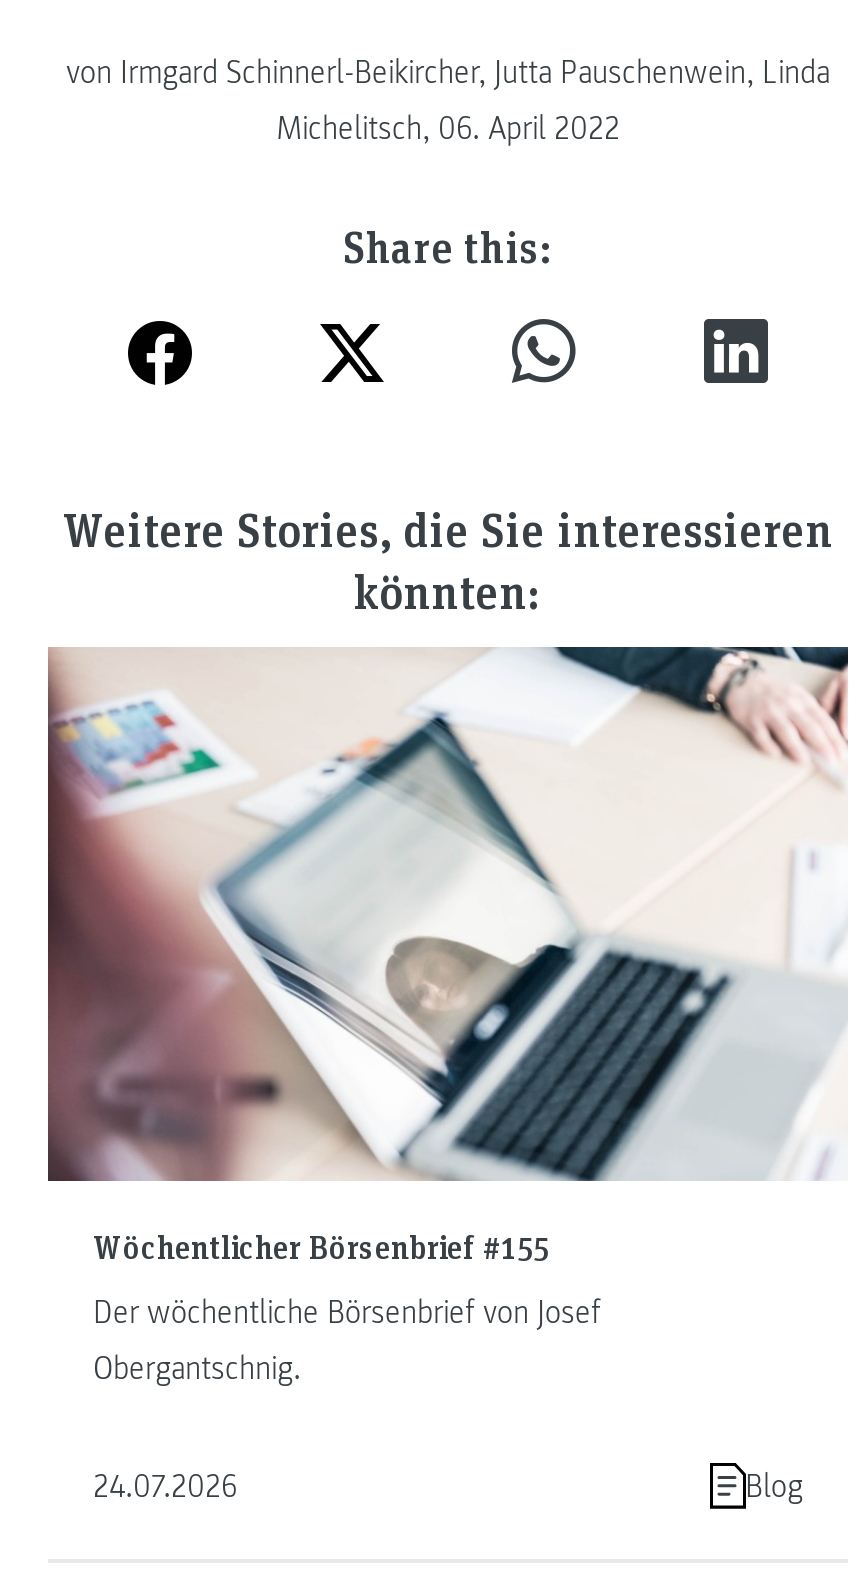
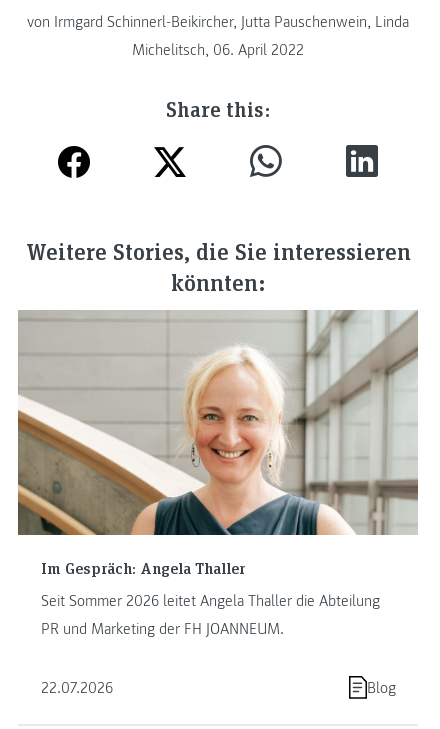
[48,644,848,1267] [image] | Wöchentlicher Börsenbrief #155 -> [17,309,419,578] [image] | Im Gespräch: Angela Thaller
[93,1293,601,1389] Der wöchentliche Börsenbrief von Josef | Obergantschnig. -> [40,591,379,639] Seit Sommer 2026 leitet Angela Thaller die Abteilung | PR und Marketing der FH JOANNEUM.
[93,1467,237,1507] 24.07.2026 -> [40,678,112,698] 22.07.2026

